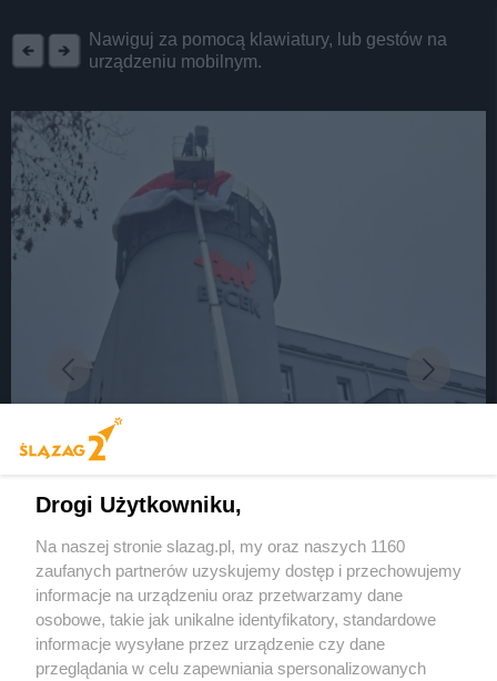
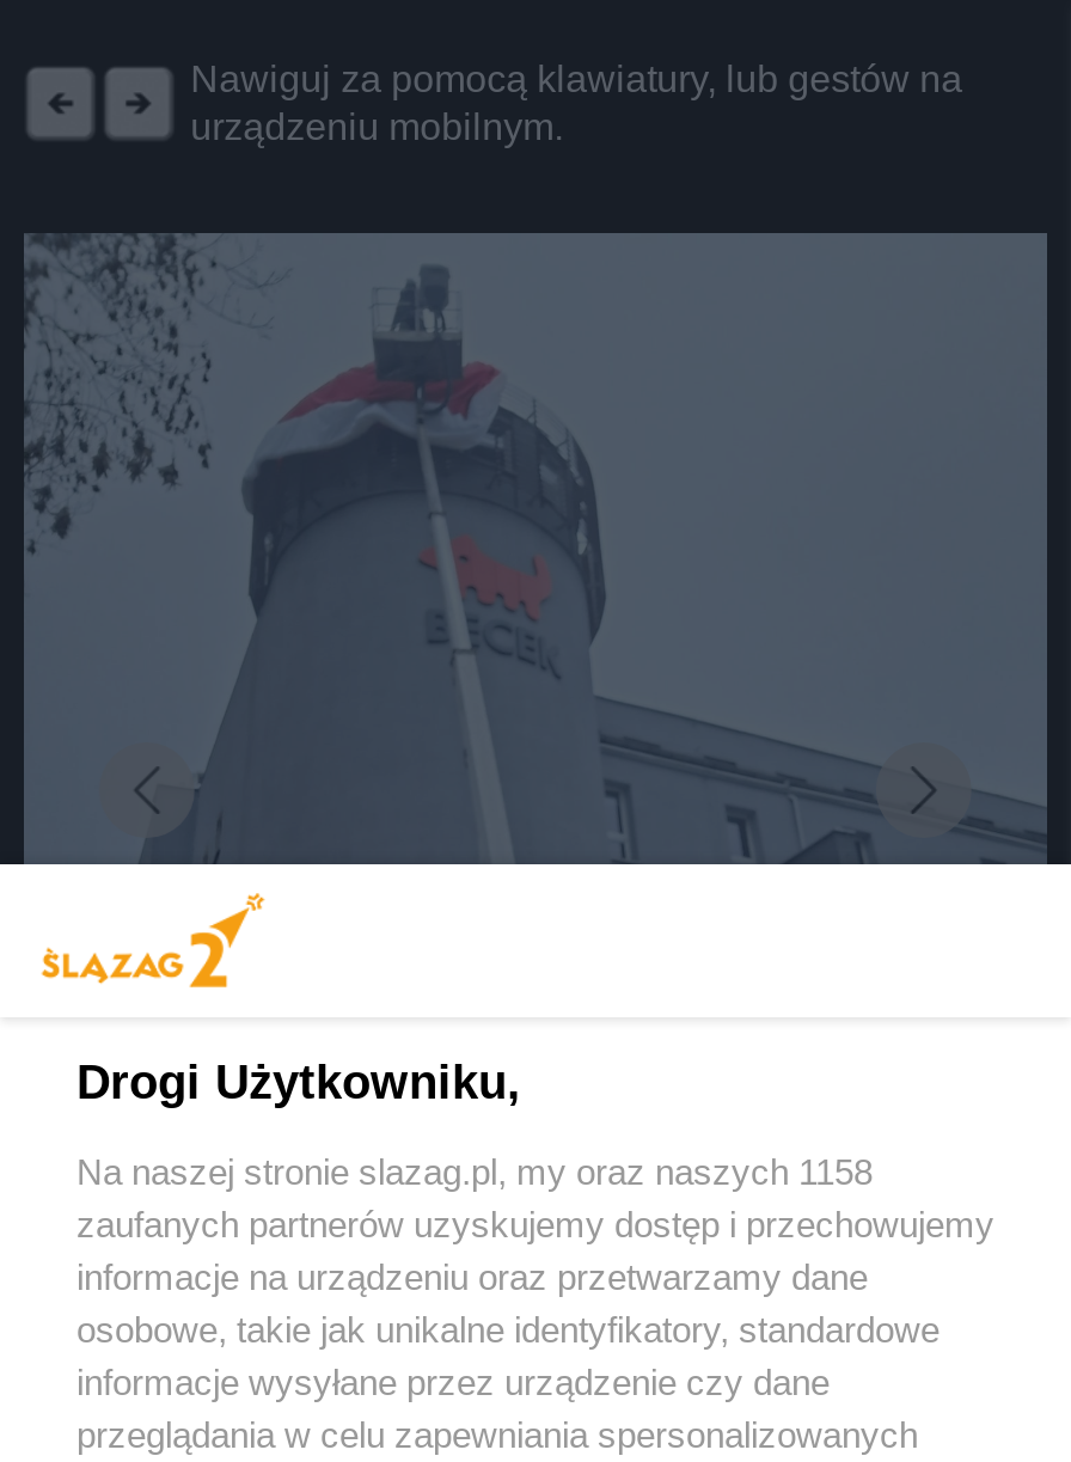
[35,537,405,556] Na naszej stronie slazag.pl, my oraz naszych 1160 -> [76,1151,873,1192] Na naszej stronie slazag.pl, my oraz naszych 1158

